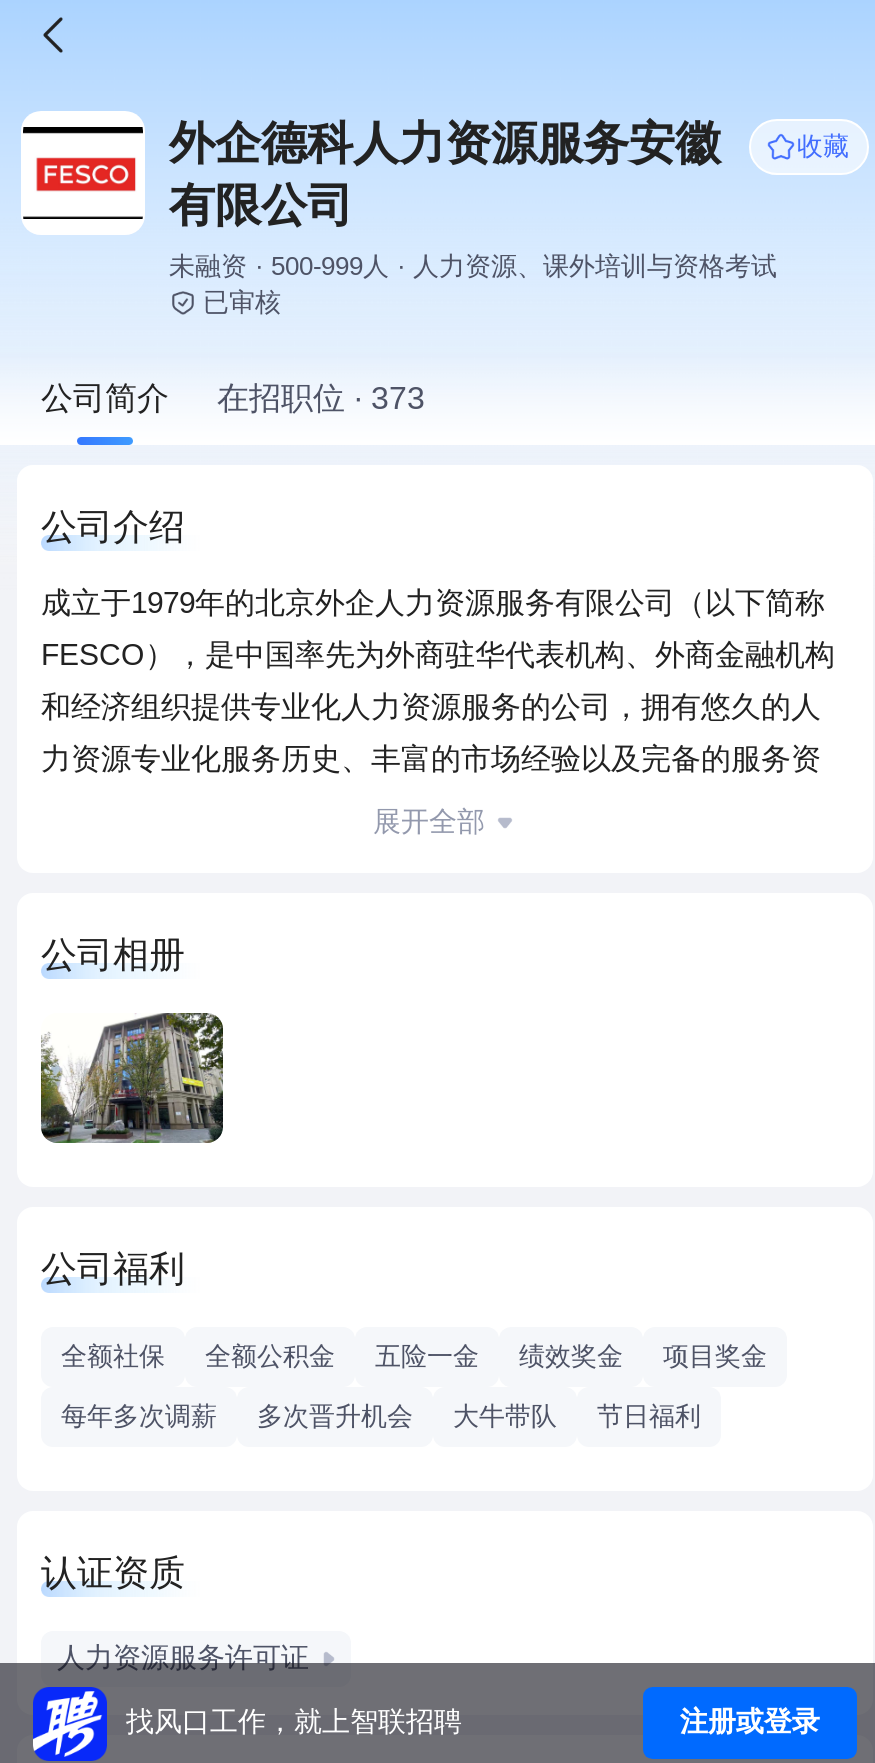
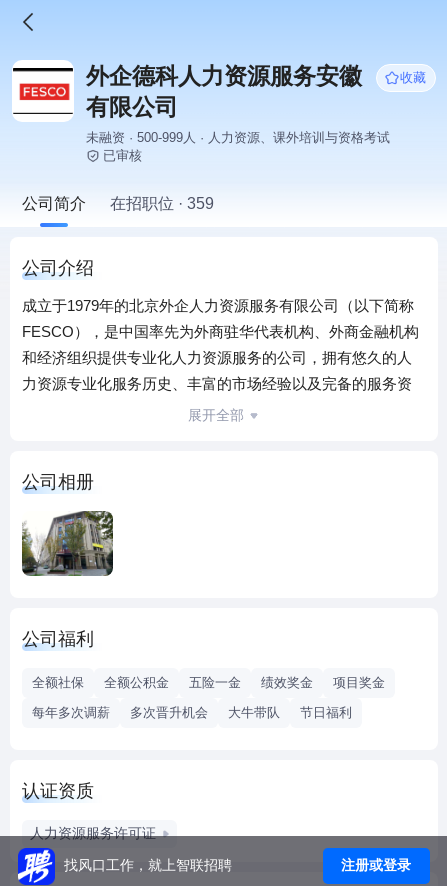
[41,380,425,414] 公司简介 在招职位 · 373 -> [22,194,214,211] 公司简介 在招职位 · 359

